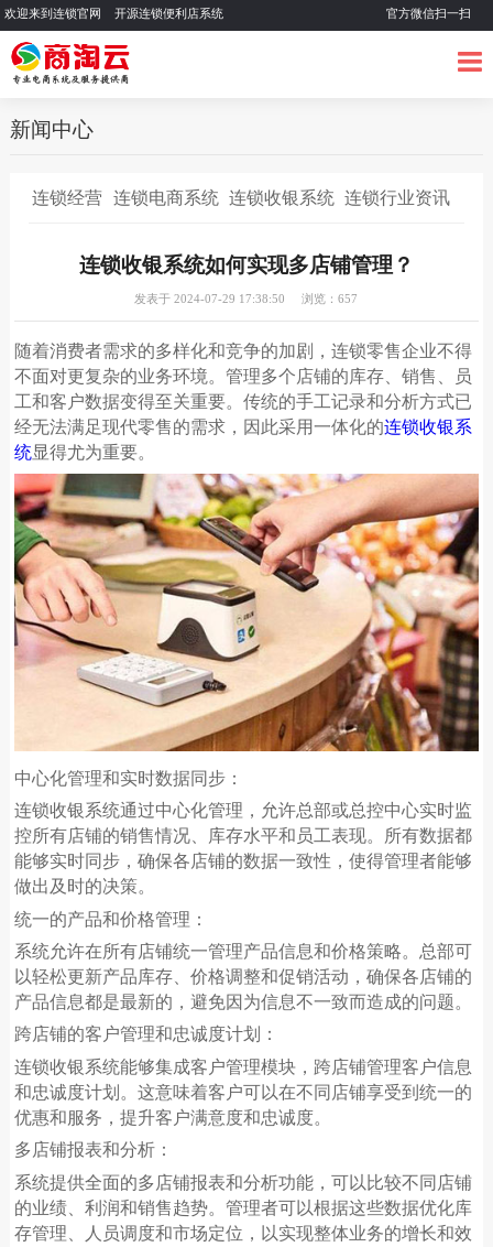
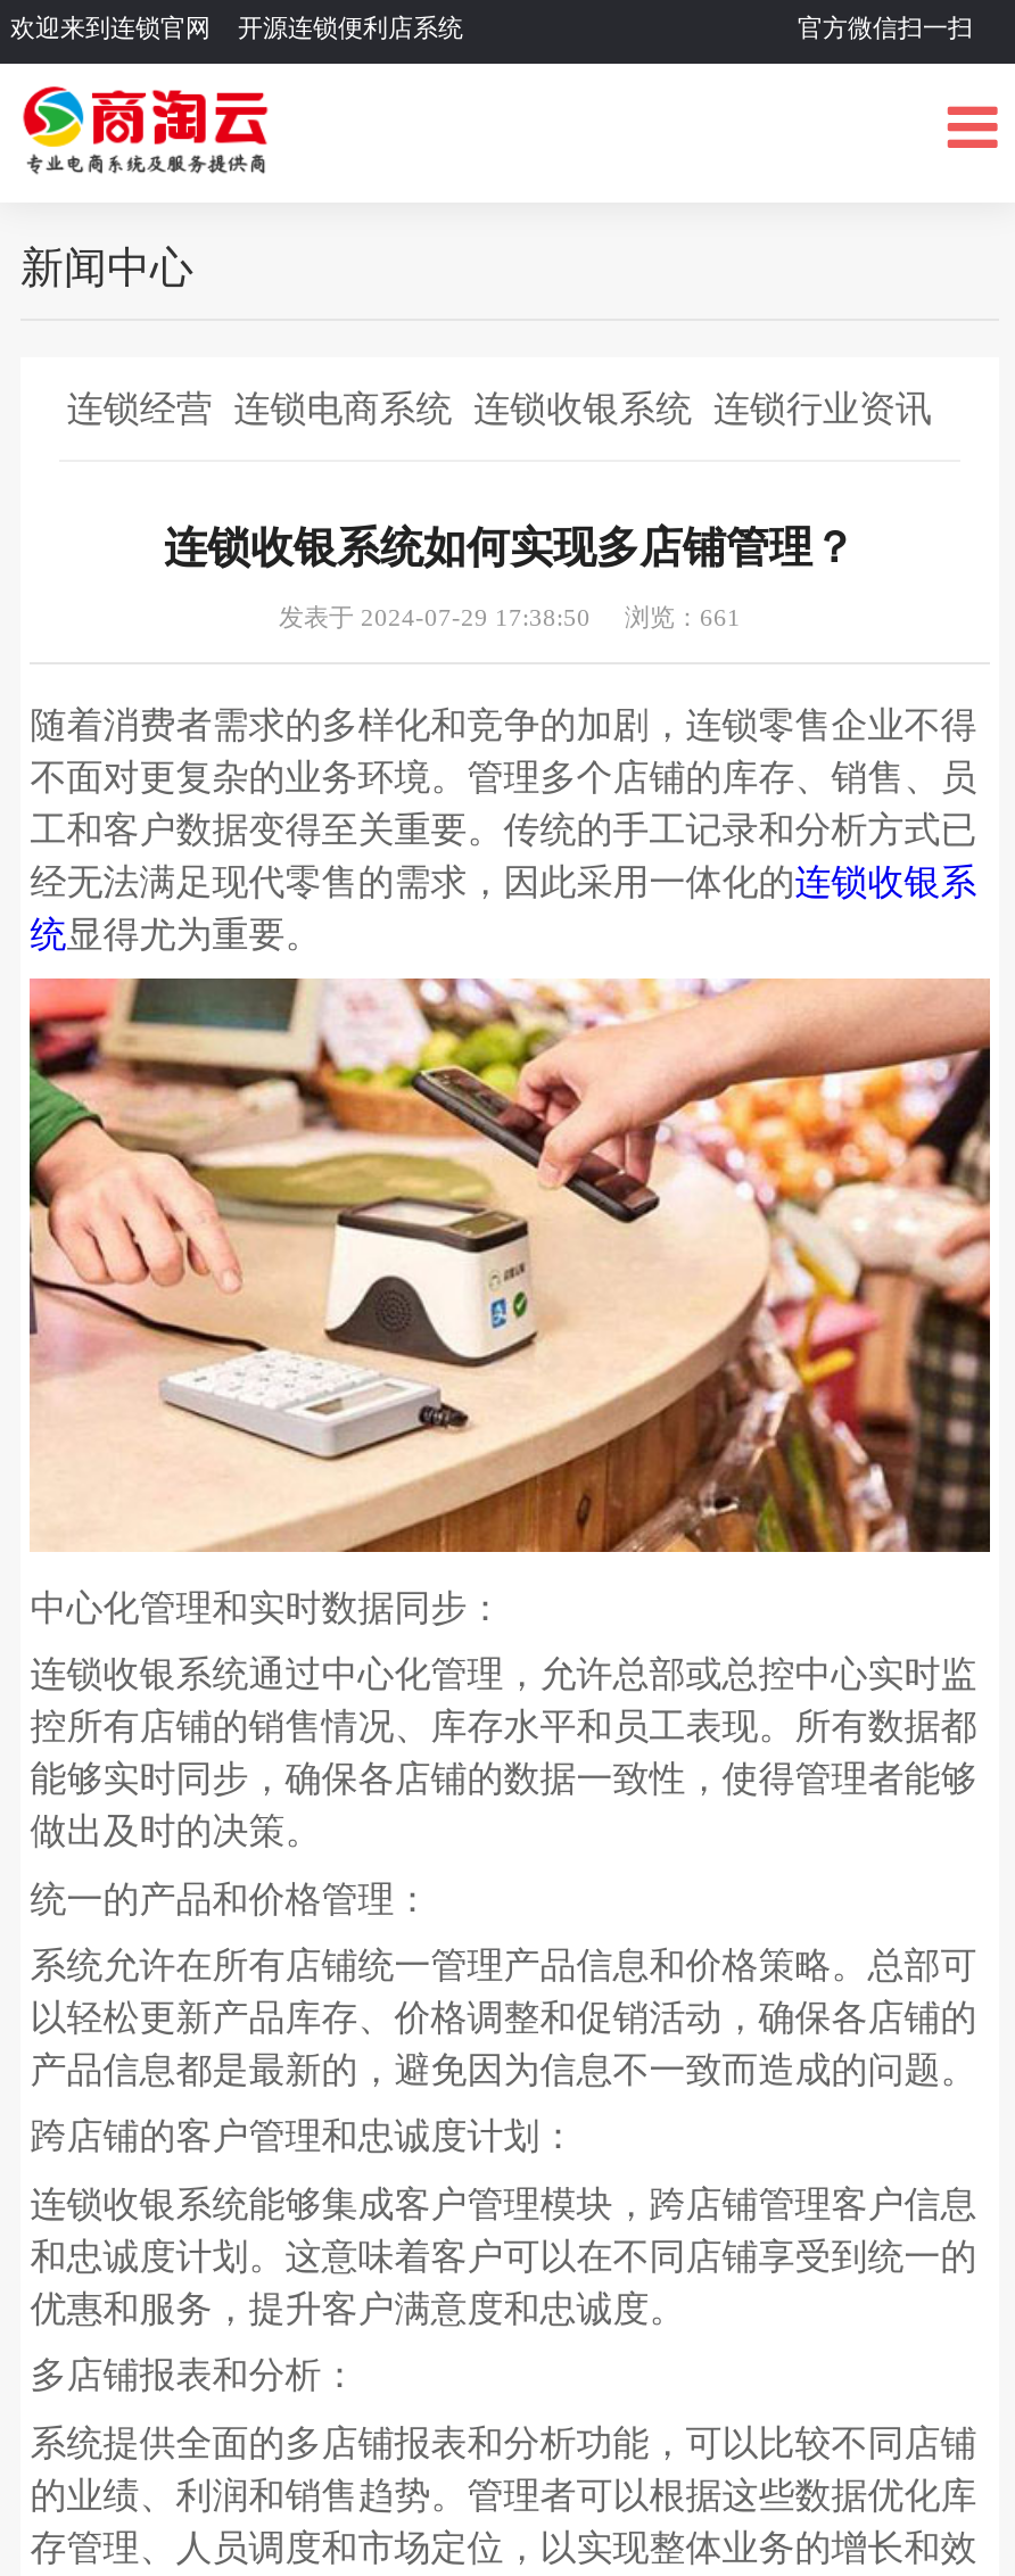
[135,292,358,305] 发表于 2024-07-29 17:38:50 浏览：657 -> [279,603,741,630] 发表于 2024-07-29 17:38:50 浏览：661

